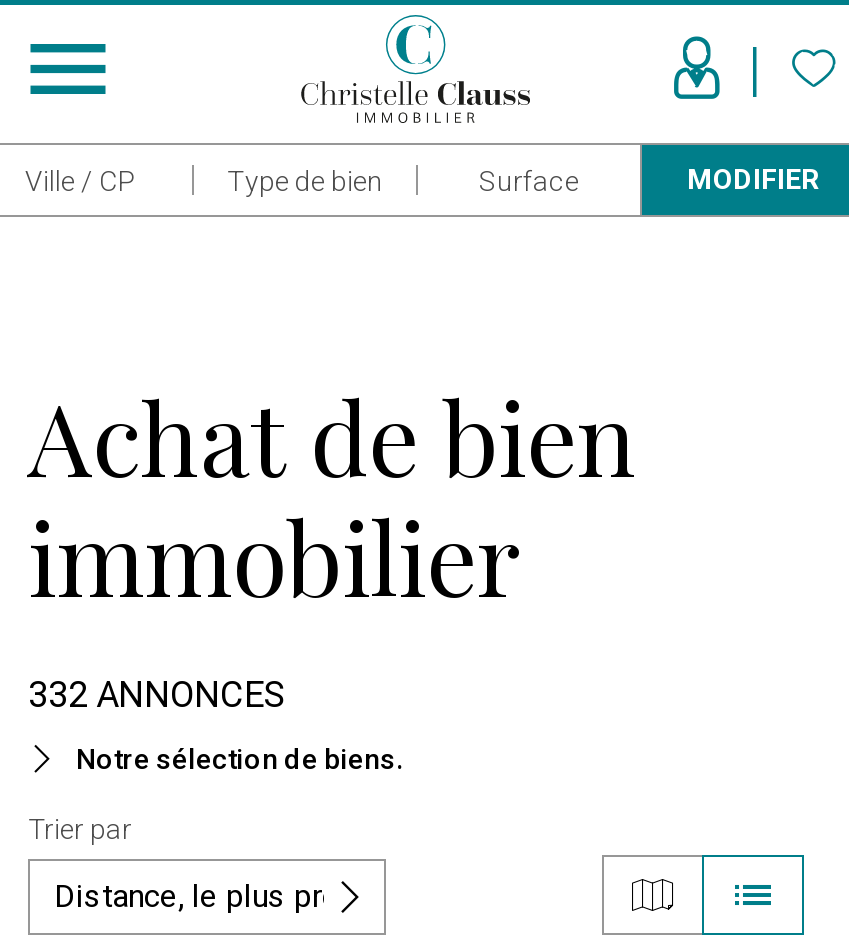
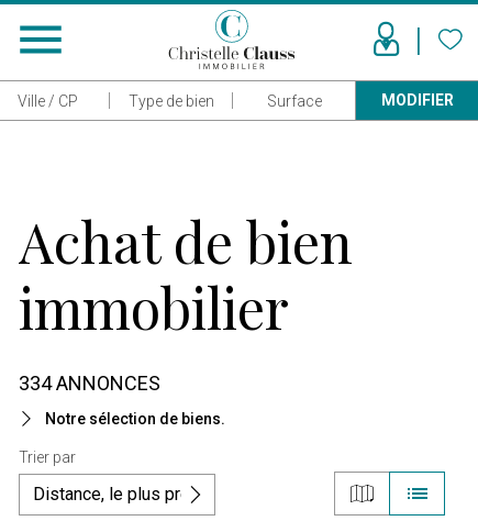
[28,673,286,715] 332 ANNONCES -> [19,372,160,395] 334 ANNONCES

